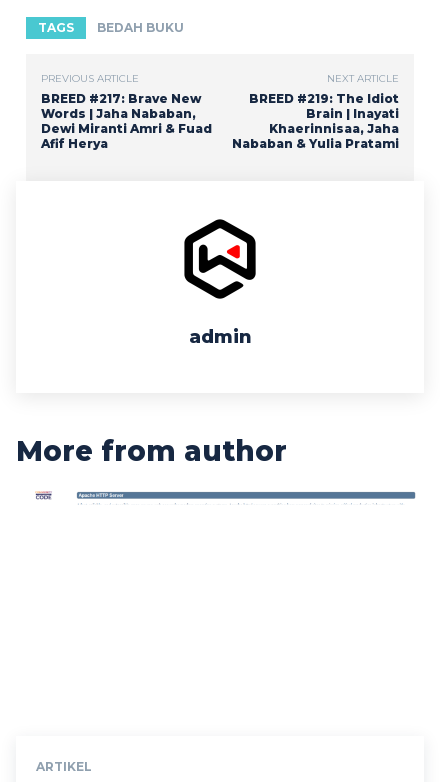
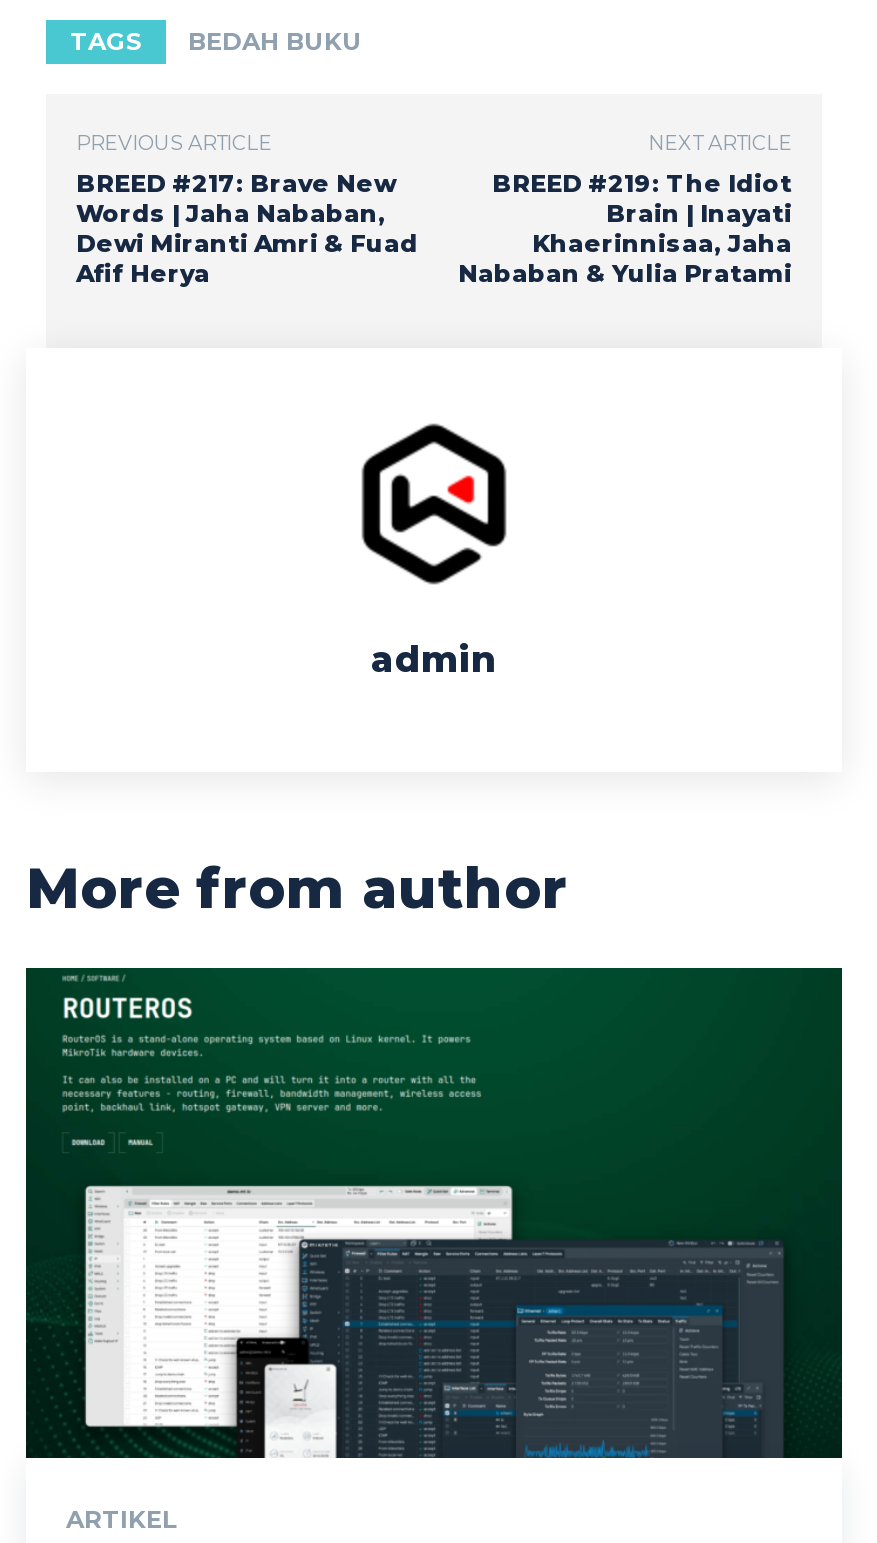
none -> [24,966,844,1460] [image]

